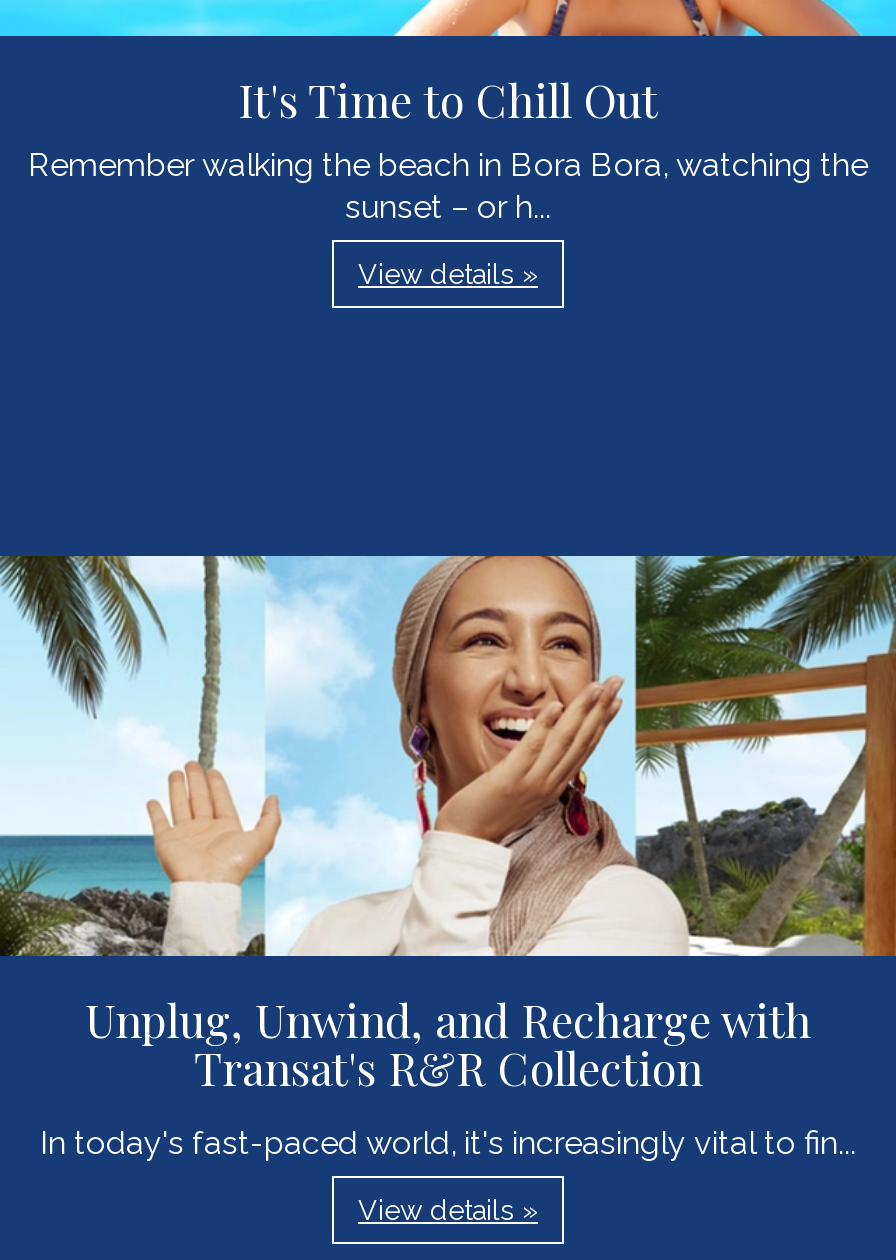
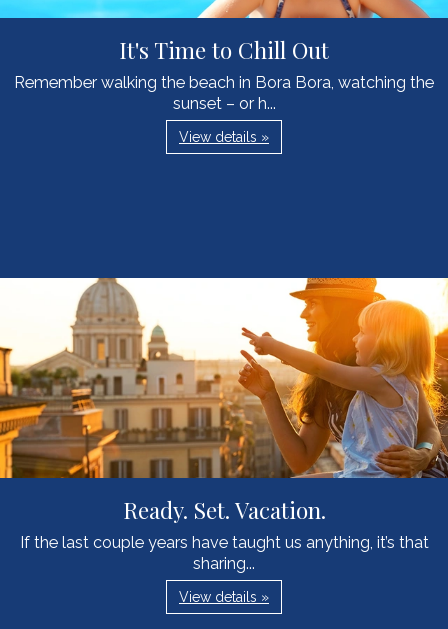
[6,554,890,1161] [image] | Unplug, Unwind, and Recharge with | Transat's R&R Collection | In today's fast-paced world, it's increasingly vital to fin... -> [3,277,445,572] [image] | Ready. Set. Vacation. | If the last couple years have taught us anything, it’s that | sharing...

